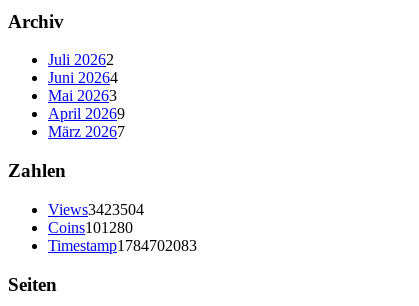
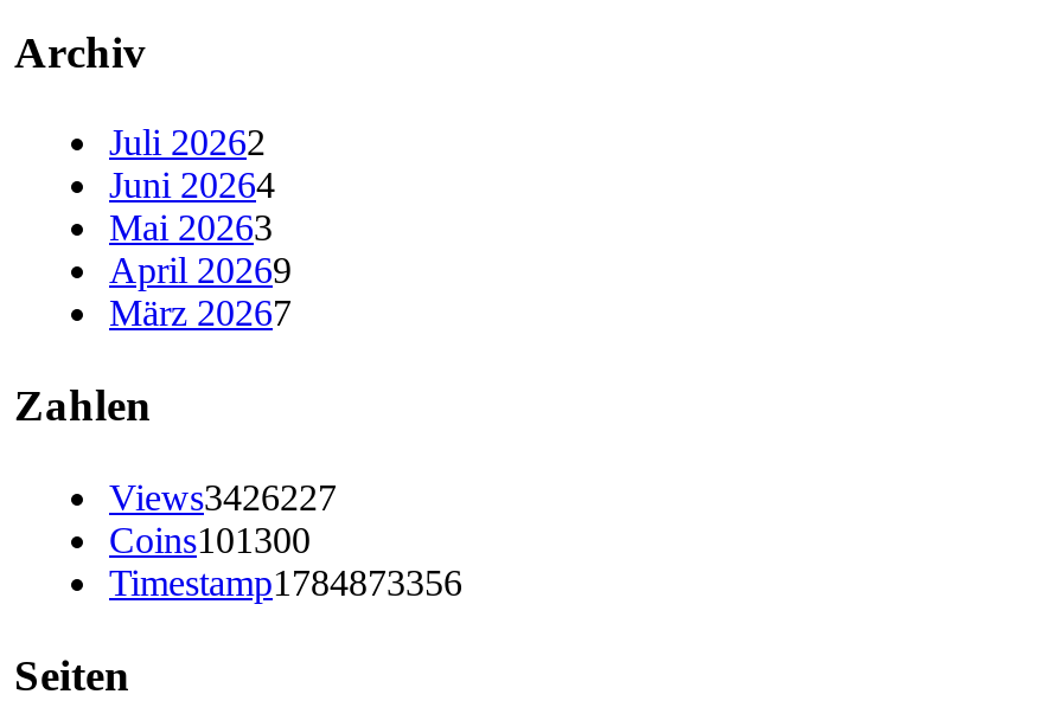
[48,201,144,218] Views3423504 -> [109,477,337,517] Views3426227
[48,219,133,236] Coins101280 -> [109,519,311,560] Coins101300
[48,237,197,254] Timestamp1784702083 -> [109,562,462,602] Timestamp1784873356

